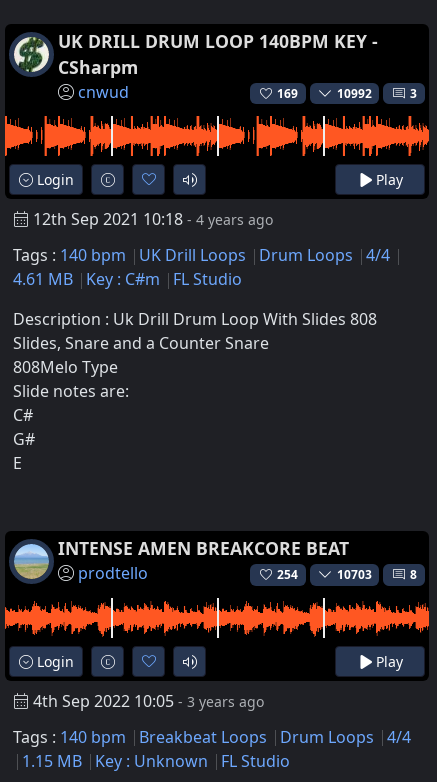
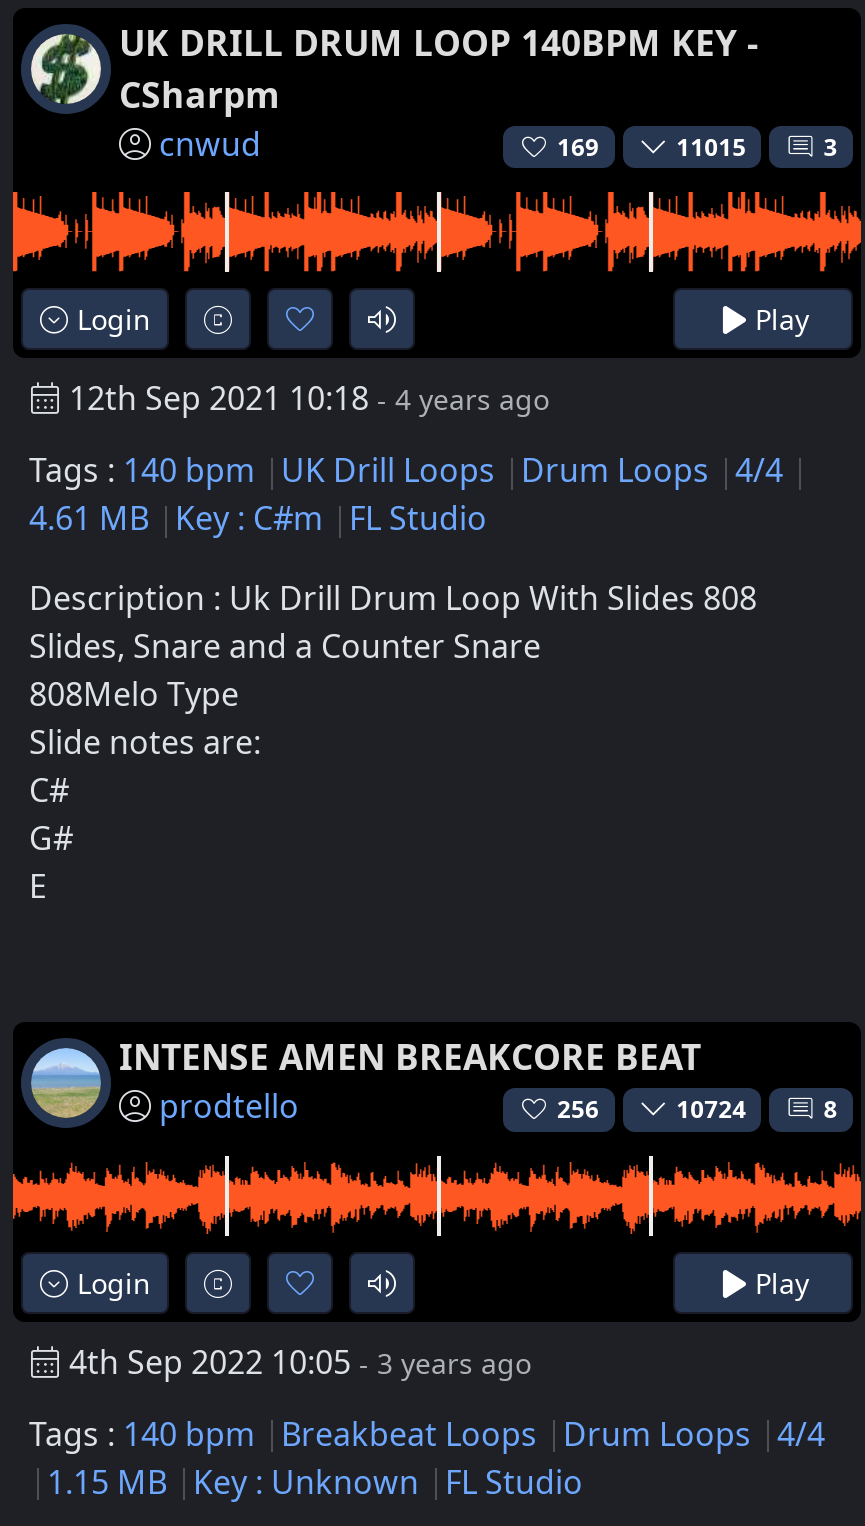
[337,85,372,102] 10992 -> [676,130,746,164] 11015
[277,566,298,583] 254 -> [557,1093,599,1127] 256
[337,566,372,583] 10703 -> [676,1093,746,1127] 10724

